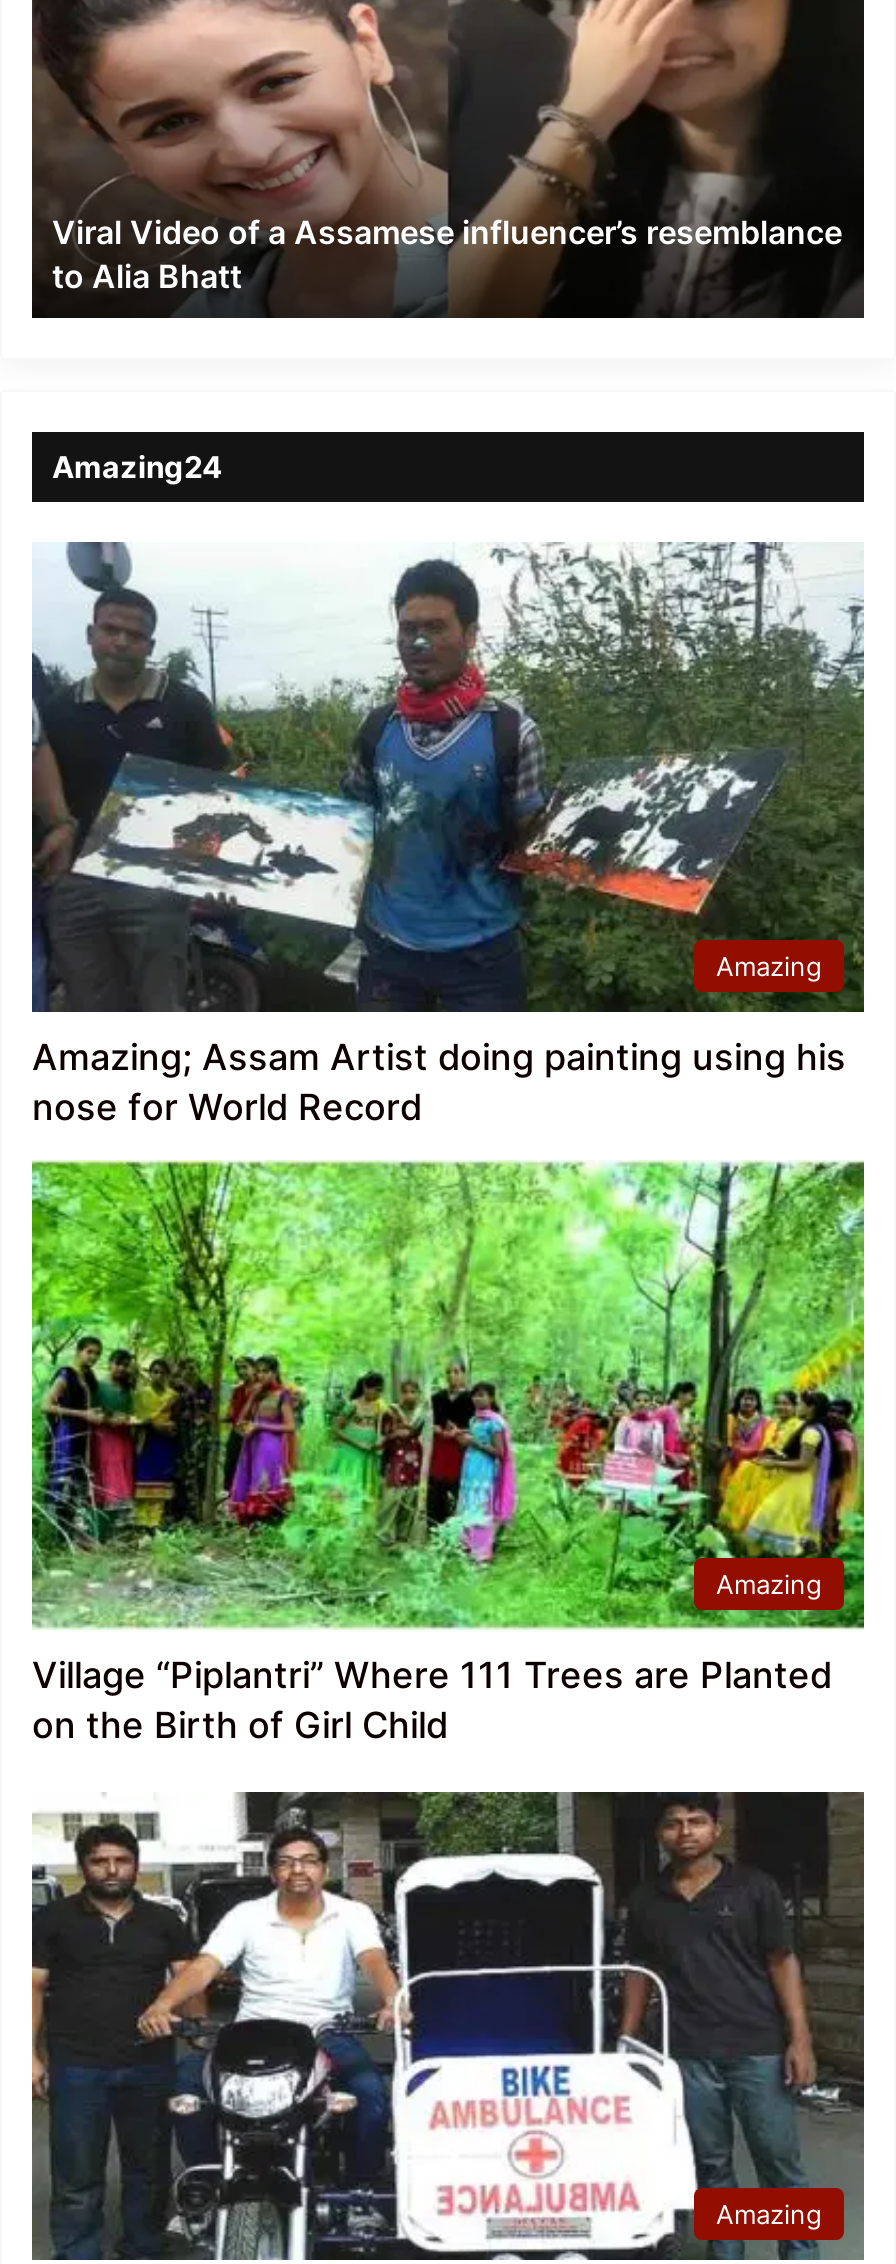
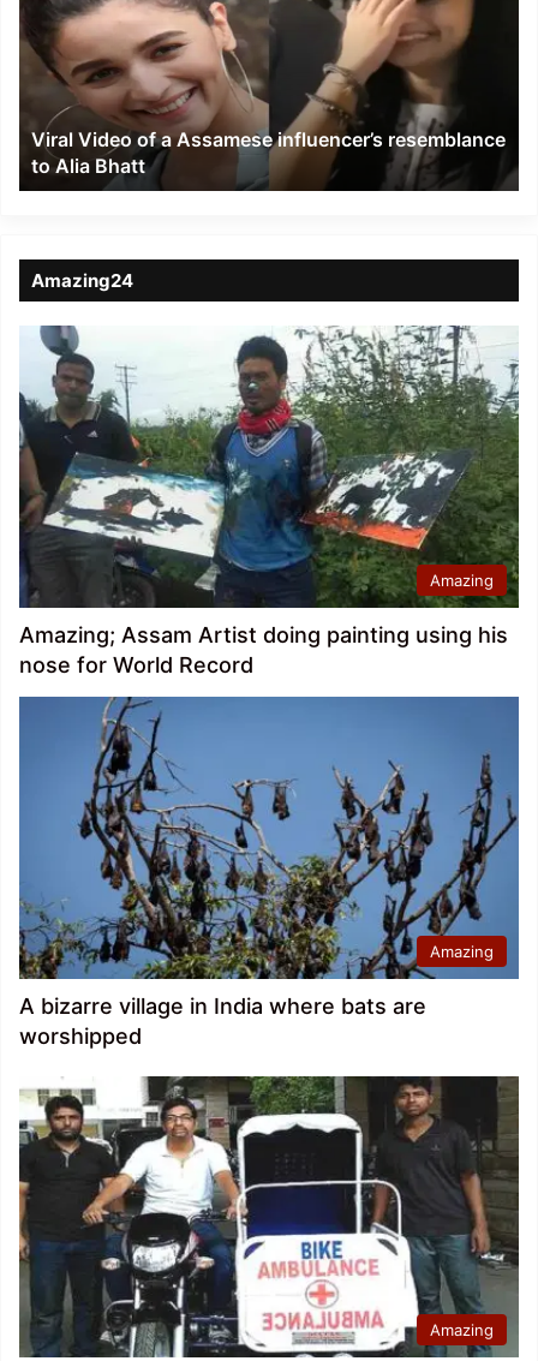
[30,1160,866,1745] [image] | Village “Piplantri” Where 111 Trees are Planted | on the Birth of Girl Child -> [18,696,520,1048] [image] | A bizarre village in India where bats are | worshipped

